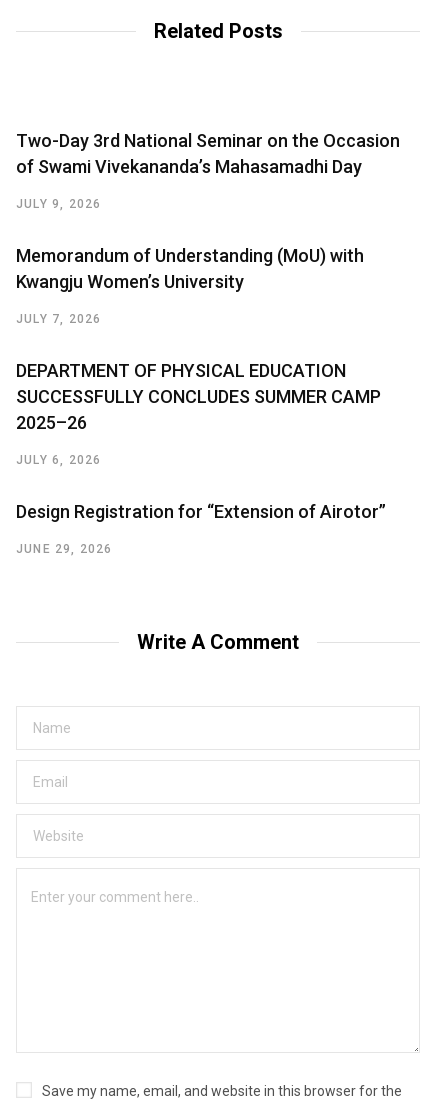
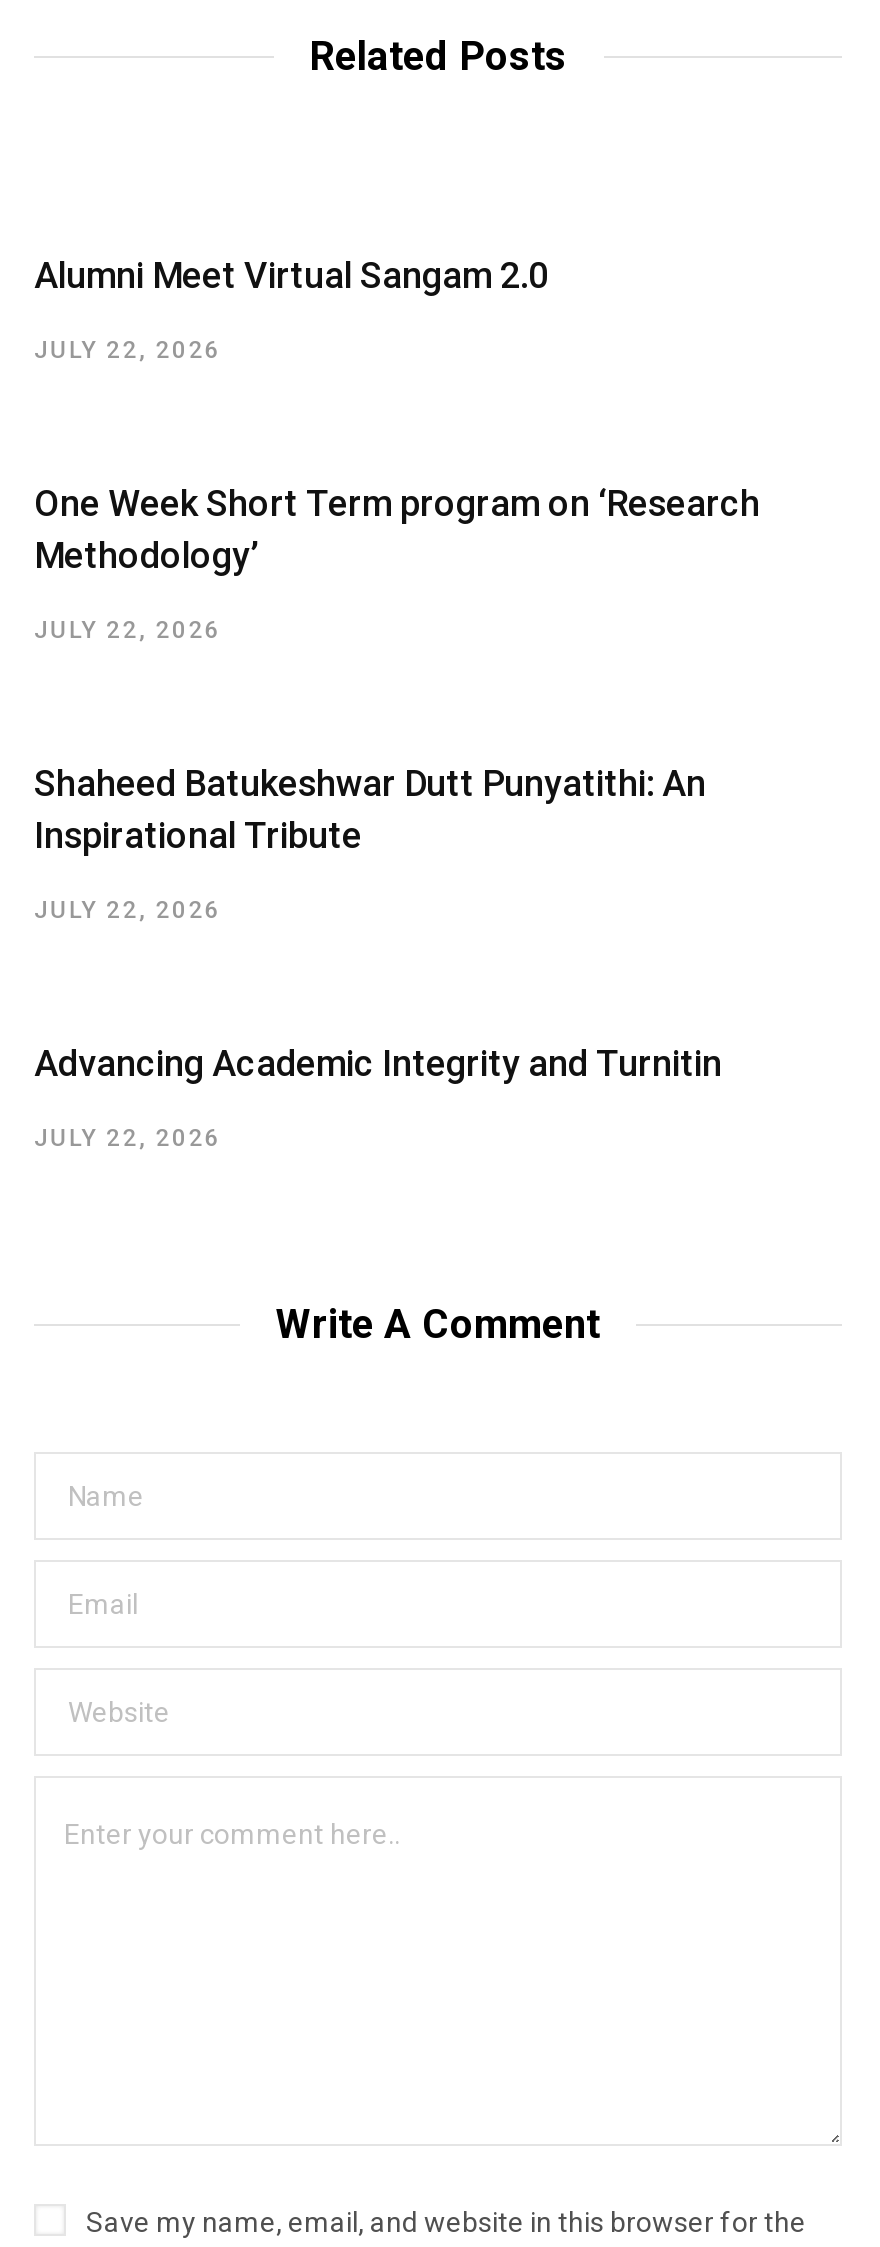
[16,130,400,177] Two-Day 3rd National Seminar on the Occasion | of Swami Vivekananda’s Mahasamadhi Day -> [34,253,548,295] Alumni Meet Virtual Sangam 2.0
[16,197,101,211] JULY 9, 2026 -> [34,335,221,363] JULY 22, 2026
[16,245,364,292] Memorandum of Understanding (MoU) with | Kwangju Women’s University -> [34,481,760,575] One Week Short Term program on ‘Research | Methodology’
[16,312,101,326] JULY 7, 2026 -> [34,615,221,643] JULY 22, 2026
[16,360,381,433] DEPARTMENT OF PHYSICAL EDUCATION | SUCCESSFULLY CONCLUDES SUMMER CAMP | 2025–26 -> [34,761,706,855] Shaheed Batukeshwar Dutt Punyatithi: An | Inspirational Tribute
[16,453,101,467] JULY 6, 2026 -> [34,895,221,923] JULY 22, 2026
[16,501,386,522] Design Registration for “Extension of Airotor” -> [34,1041,722,1083] Advancing Academic Integrity and Turnitin
[16,542,113,556] JUNE 29, 2026 -> [34,1123,221,1151] JULY 22, 2026

